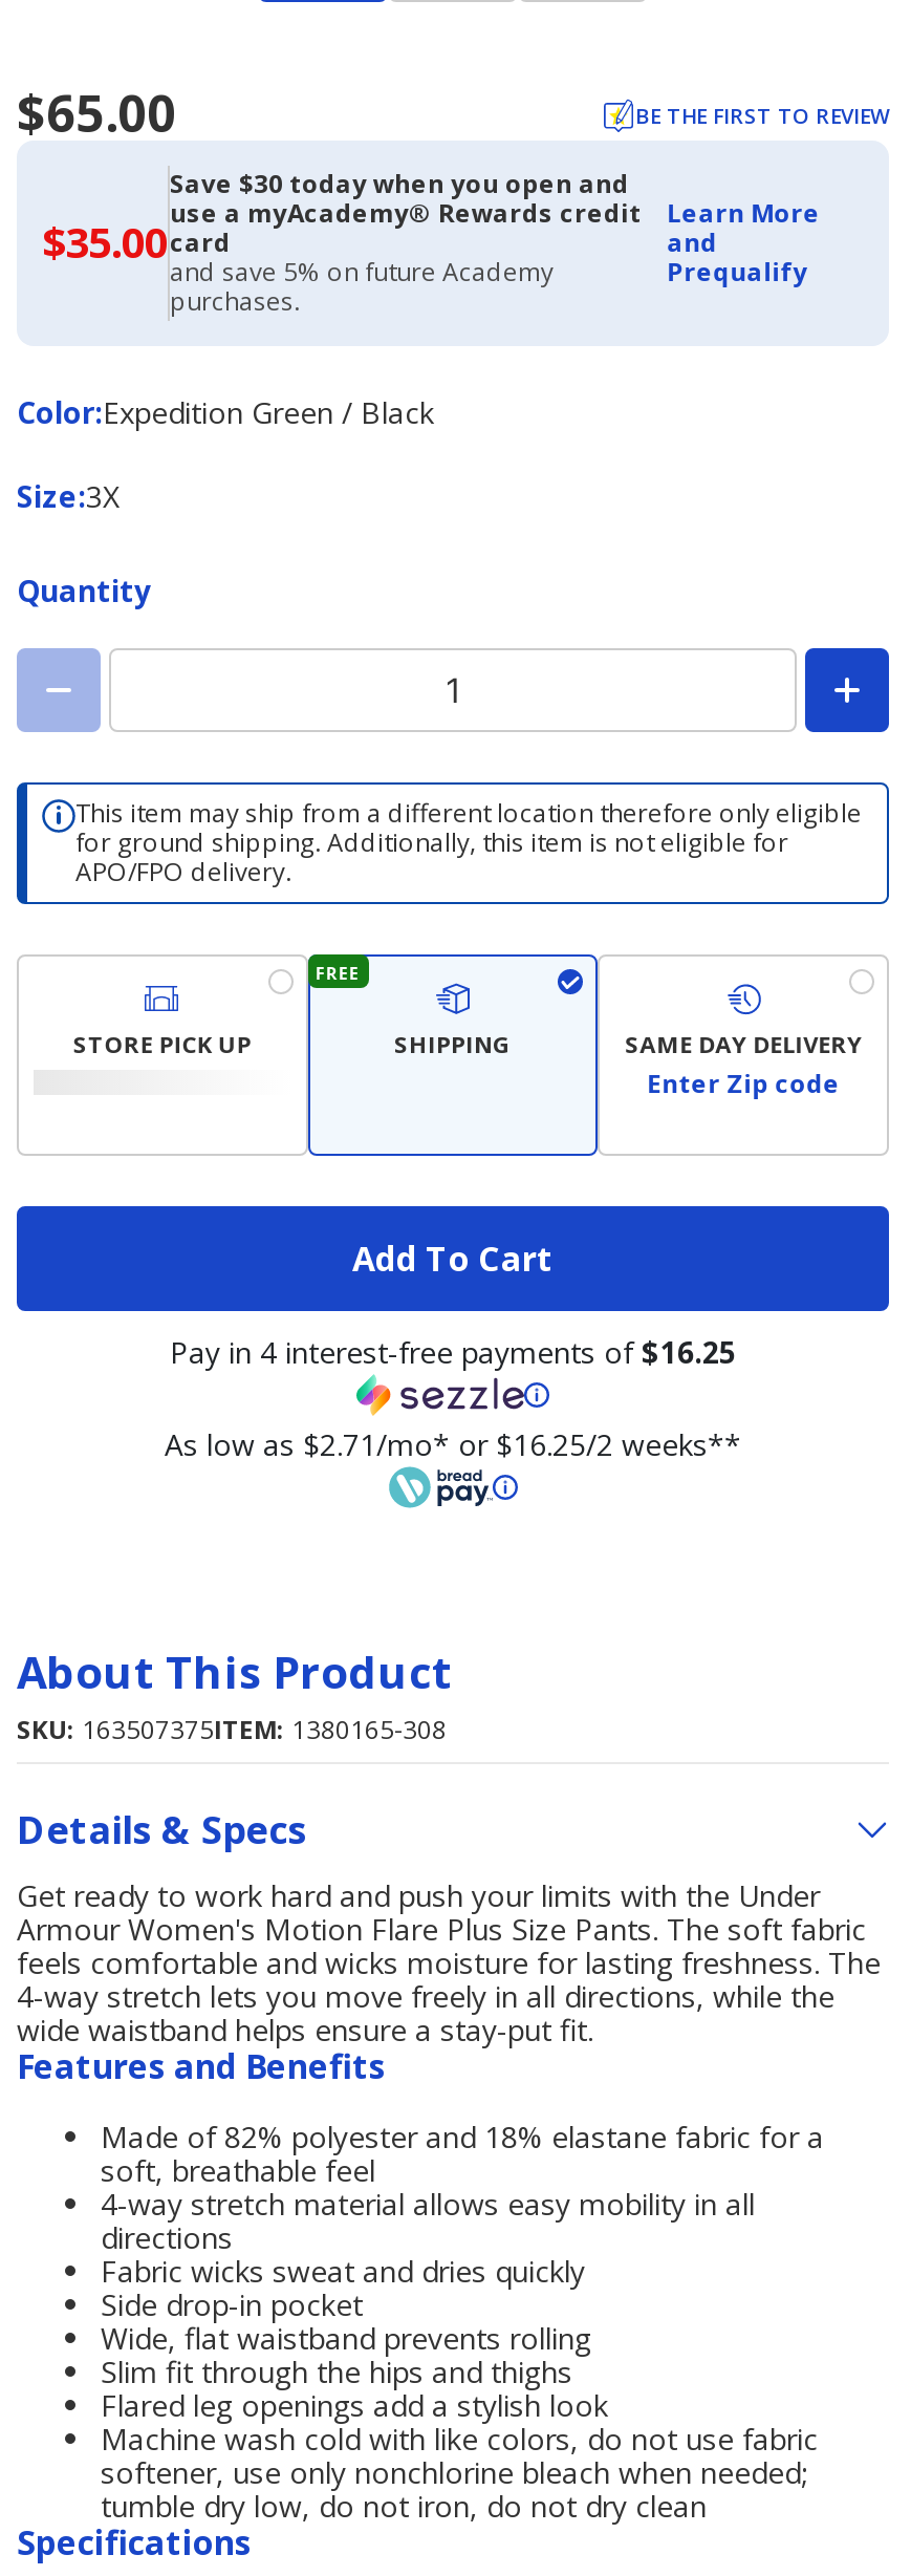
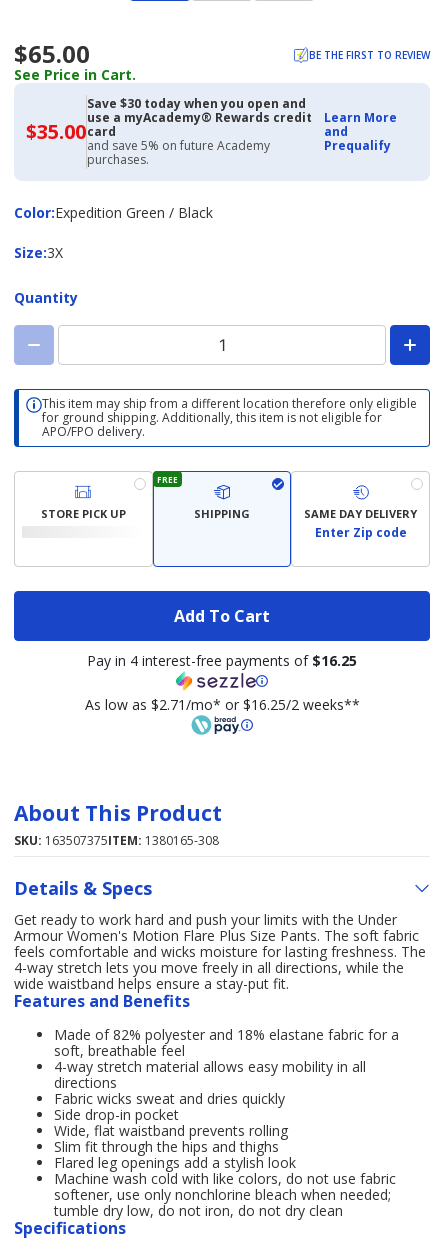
none -> [14,65,136,84] See Price in Cart.

